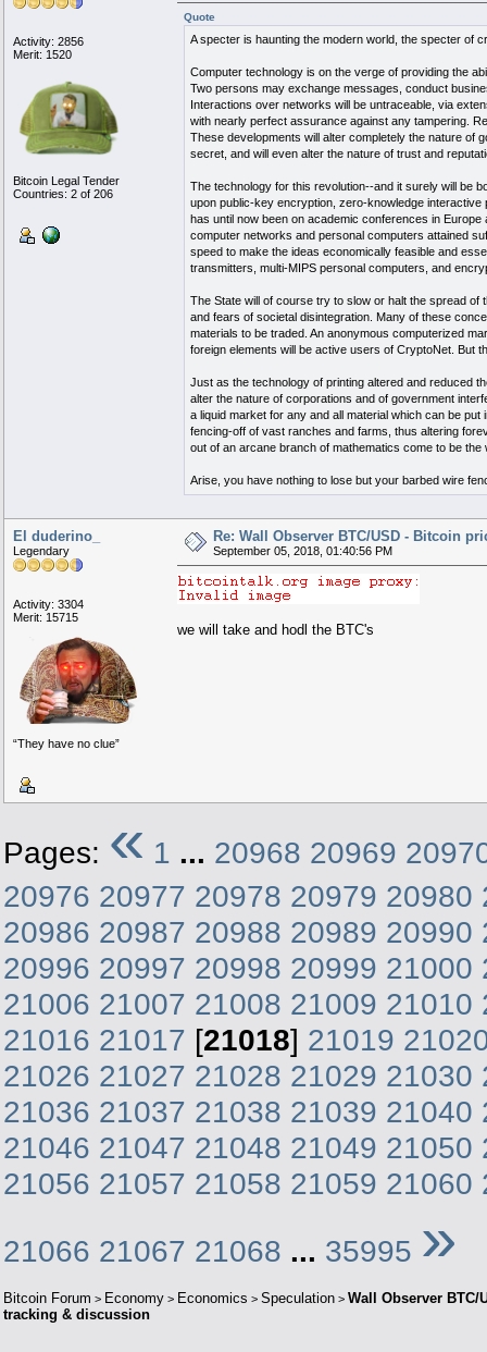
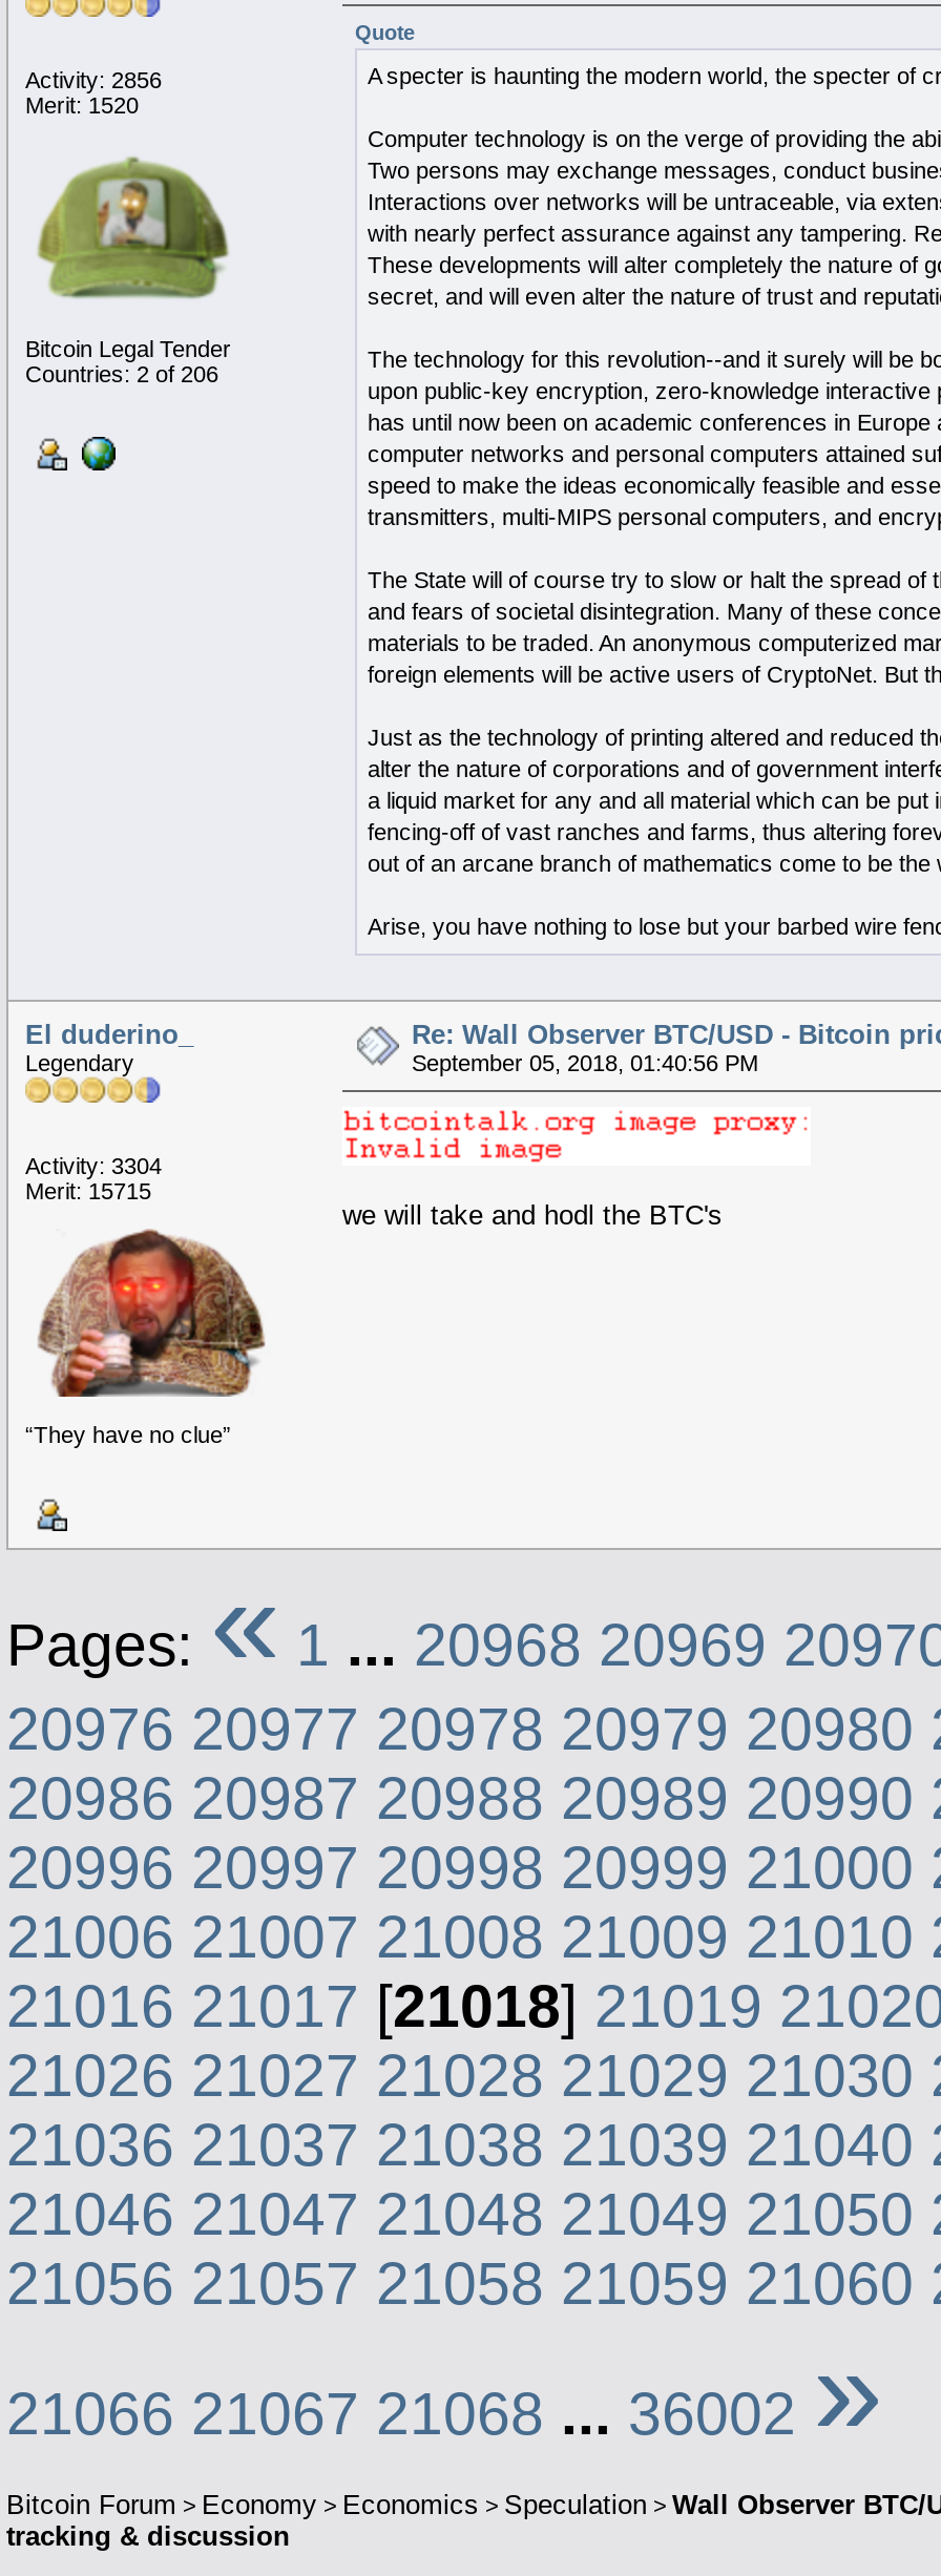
[3,1203,457,1276] 21066 21067 21068 ... 35995 » -> [6,2322,882,2463] 21066 21067 21068 ... 36002 »

